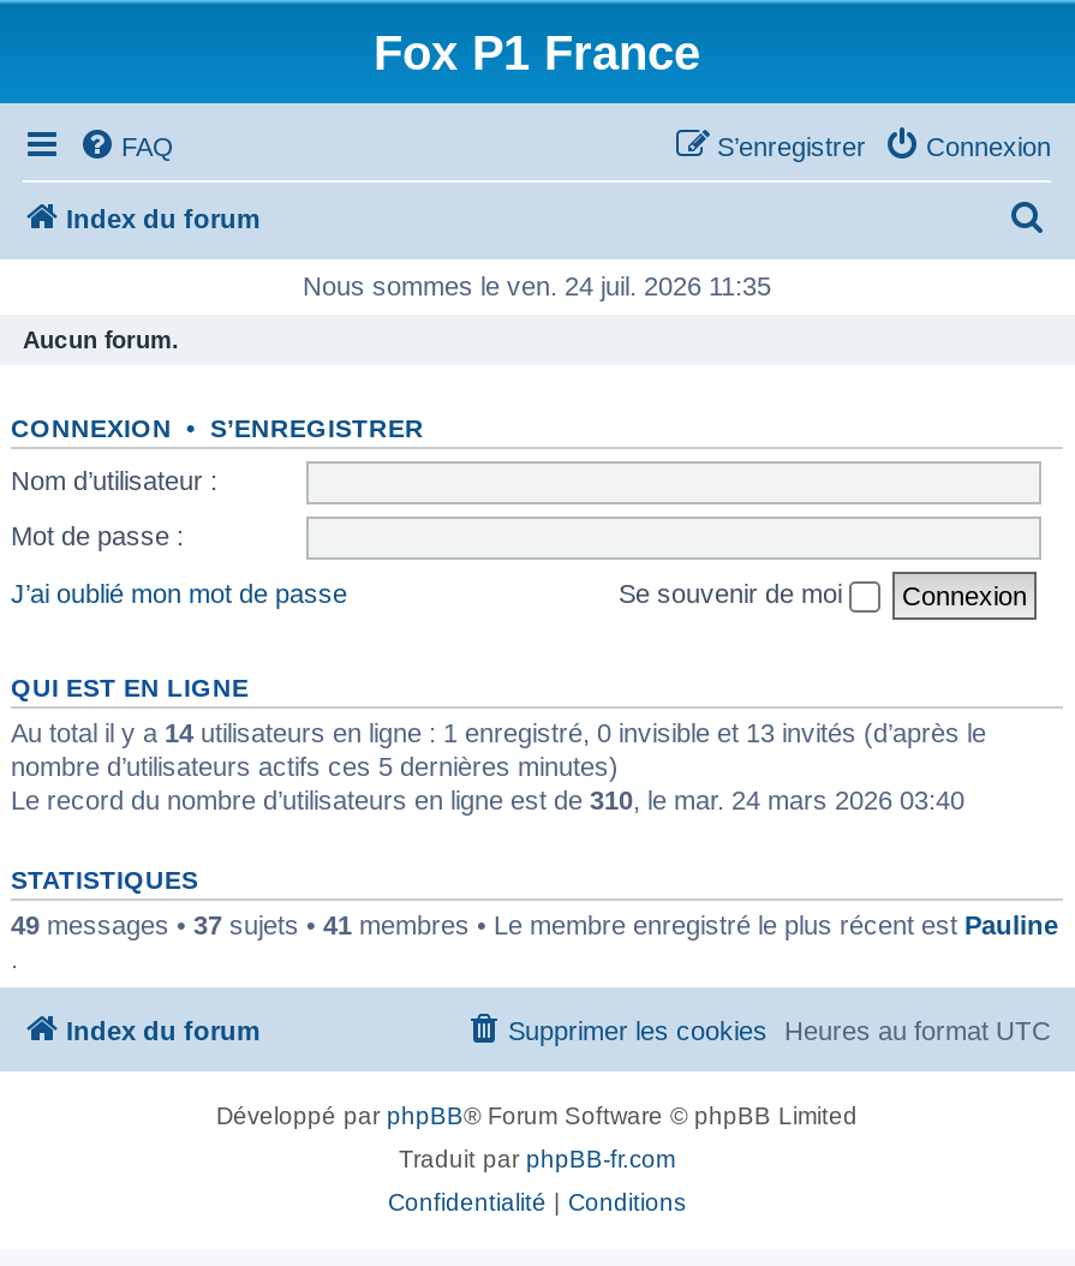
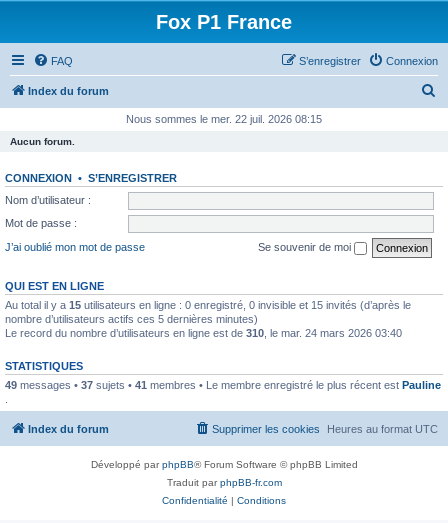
[303,271,771,300] Nous sommes le ven. 24 juil. 2026 11:35 -> [126,113,322,125] Nous sommes le mer. 22 juil. 2026 08:15
[11,717,986,746] Au total il y a 14 utilisateurs en ligne : 1 enregistré, 0 invisible et 13 invités (d’après le -> [5,298,411,310] Au total il y a 15 utilisateurs en ligne : 0 enregistré, 0 invisible et 15 invités (d’après le

